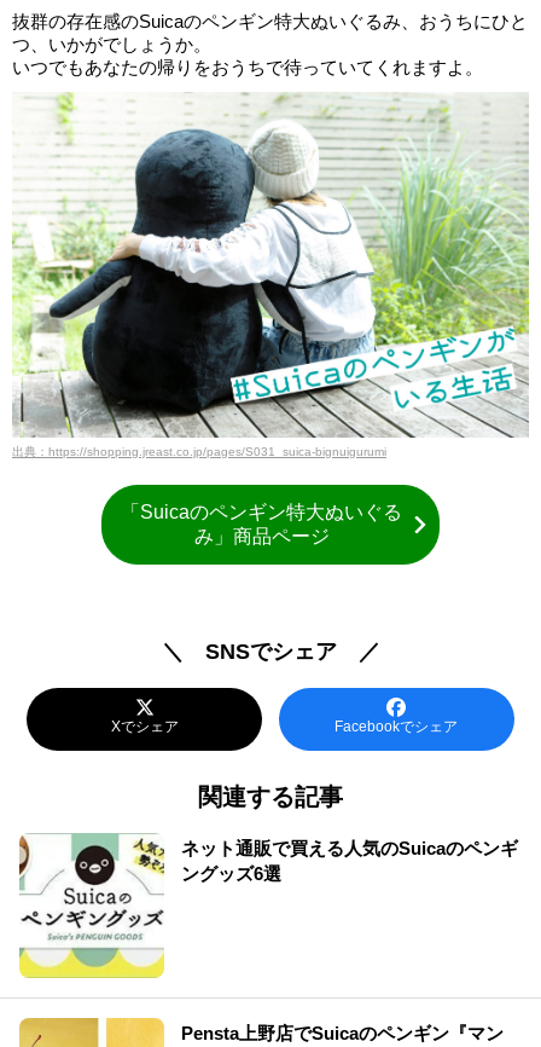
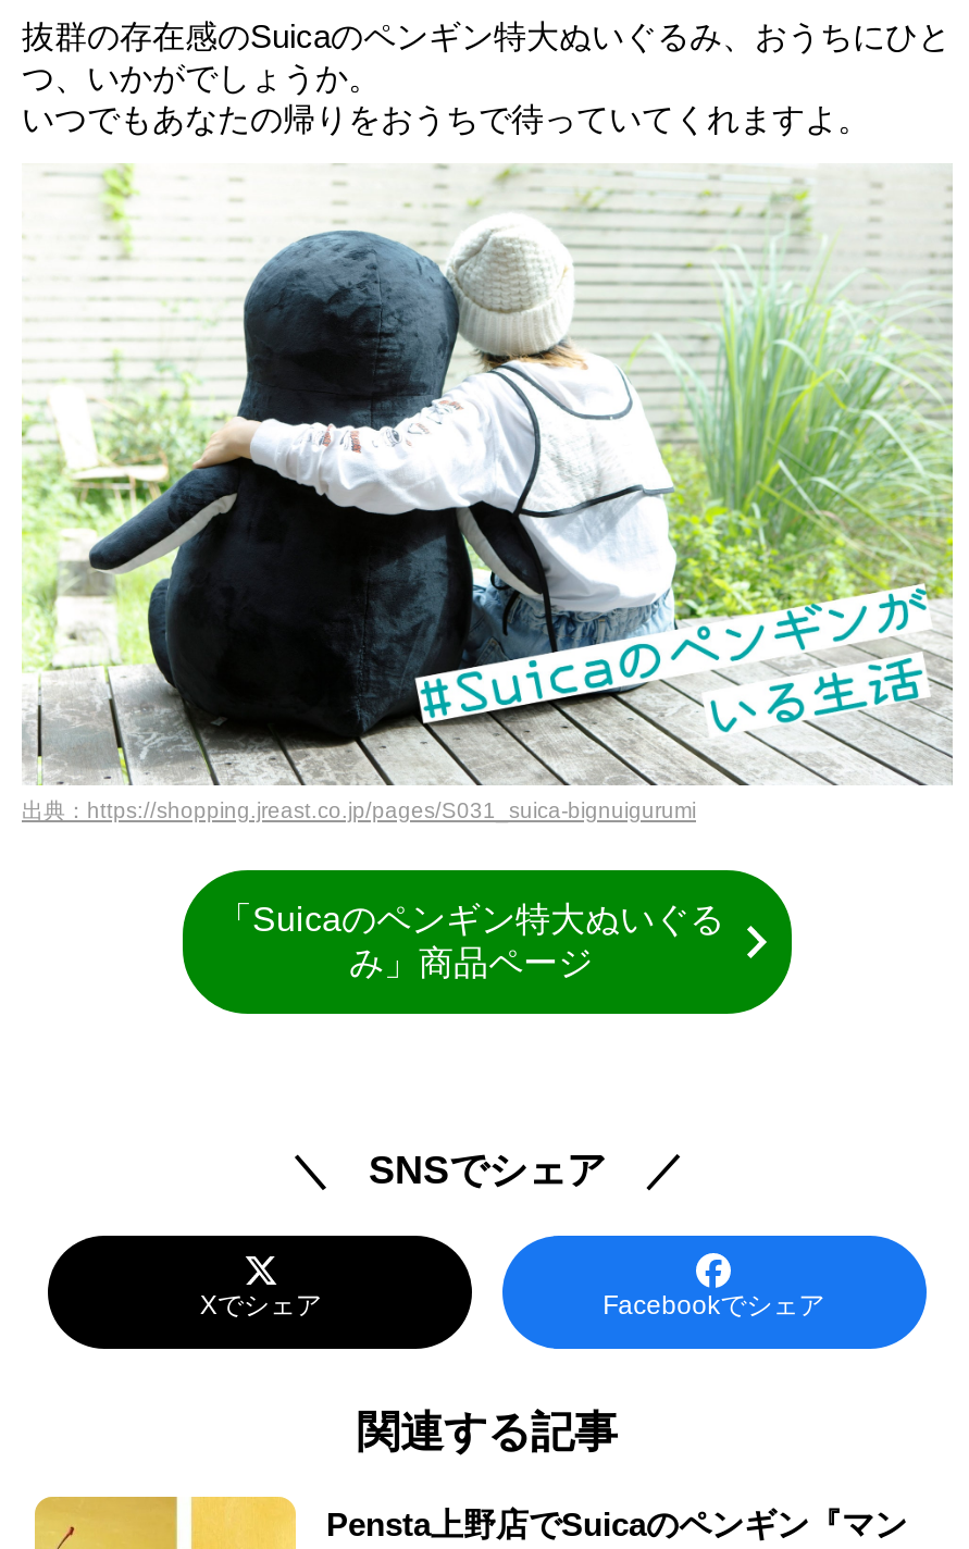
[18,833,518,979] [image] | ネット通販で買える人気のSuicaのペンギ | ングッズ6選 -> none

